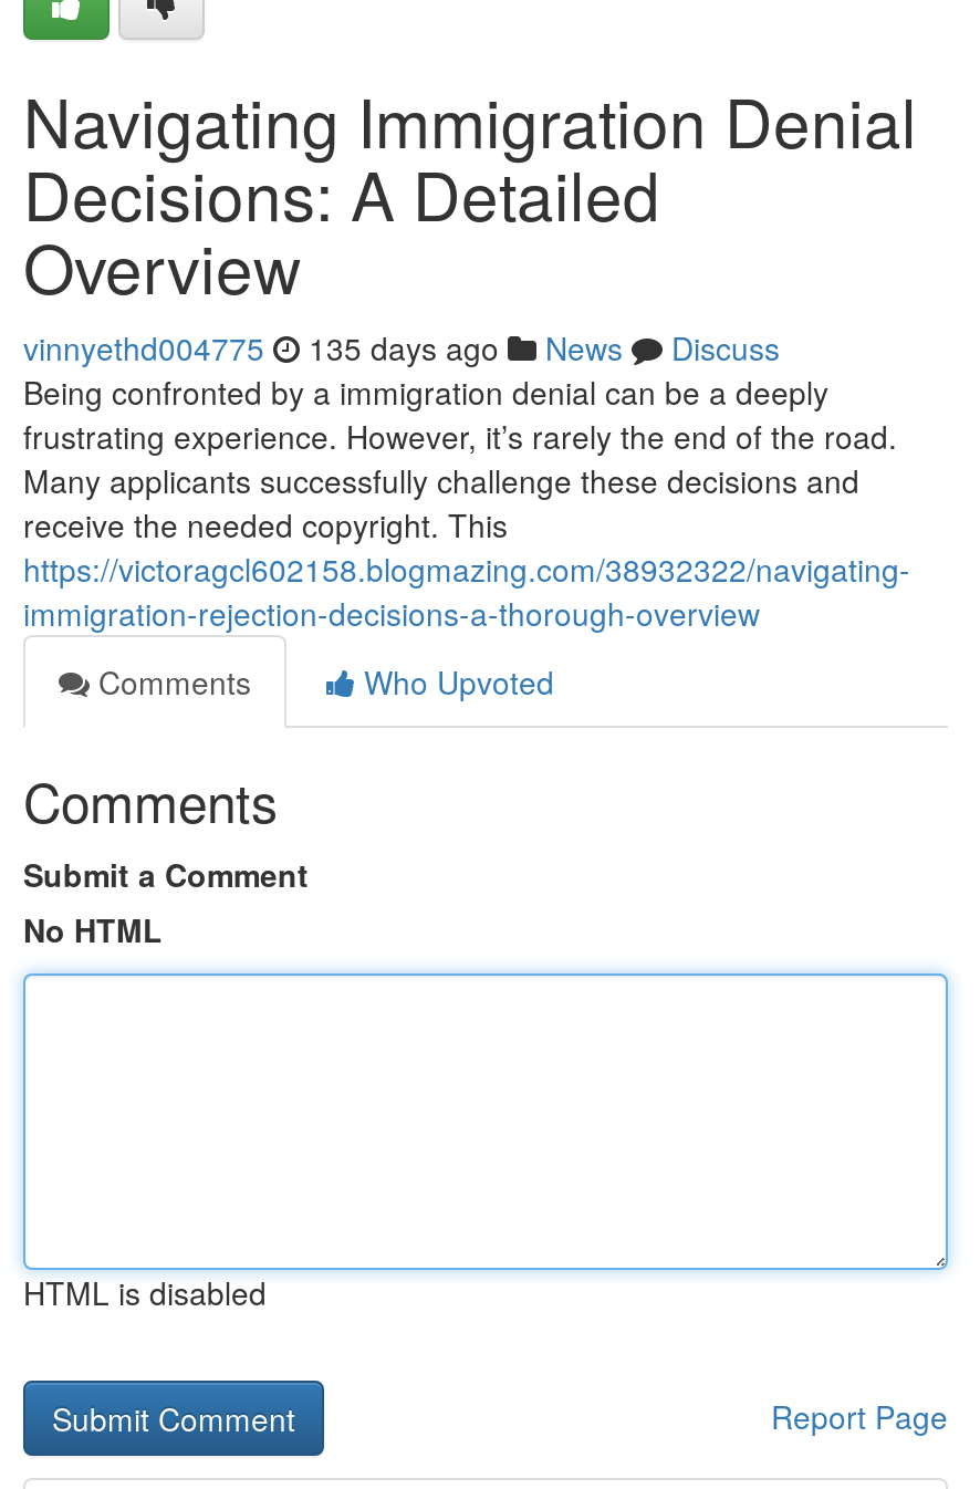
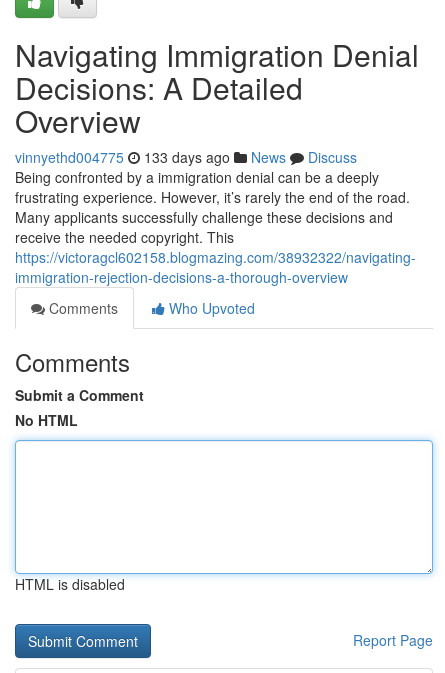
[23,325,780,369] vinnyethd004775 135 days ago News Discuss -> [15,147,357,167] vinnyethd004775 133 days ago News Discuss

